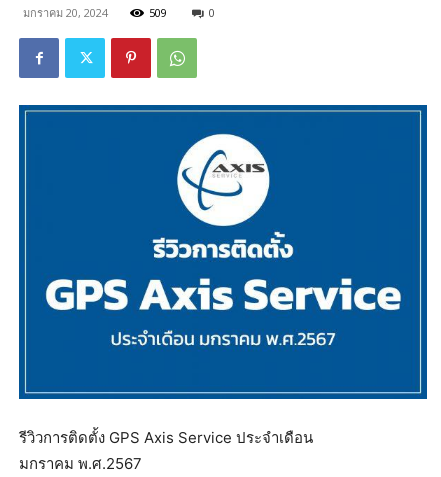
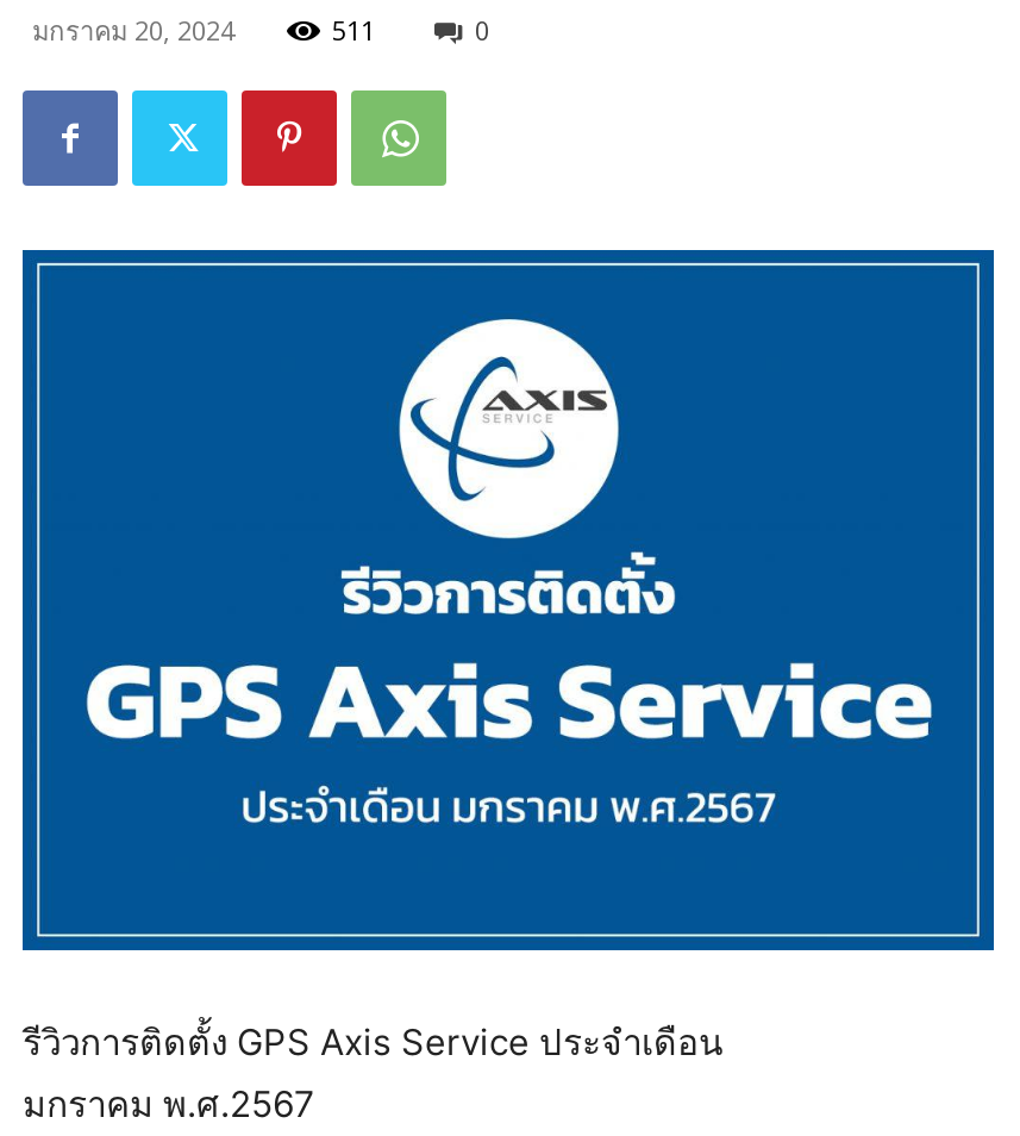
[149,5,167,20] 509 -> [332,12,375,48] 511

